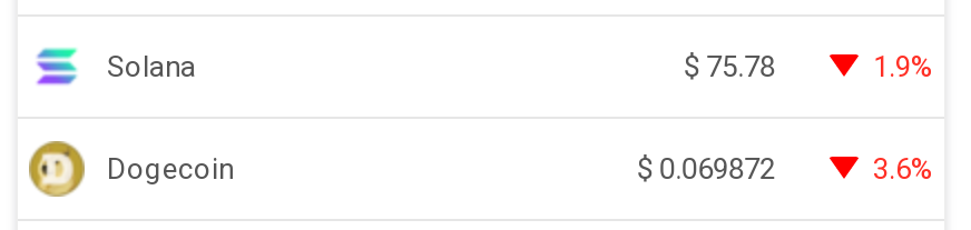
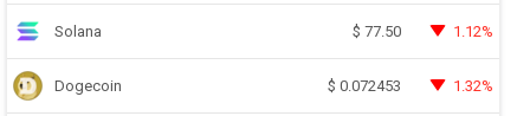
[684,50,775,84] $ 75.78 -> [353,23,401,40] $ 77.50
[873,49,933,83] 1.9% -> [453,22,493,40] 1.12%
[637,153,775,186] $ 0.069872 -> [328,77,401,95] $ 0.072453
[873,152,933,185] 3.6% -> [453,77,493,94] 1.32%

